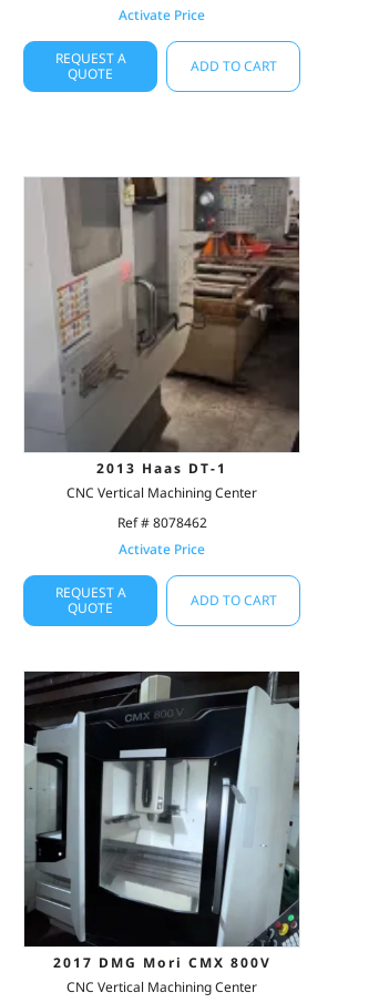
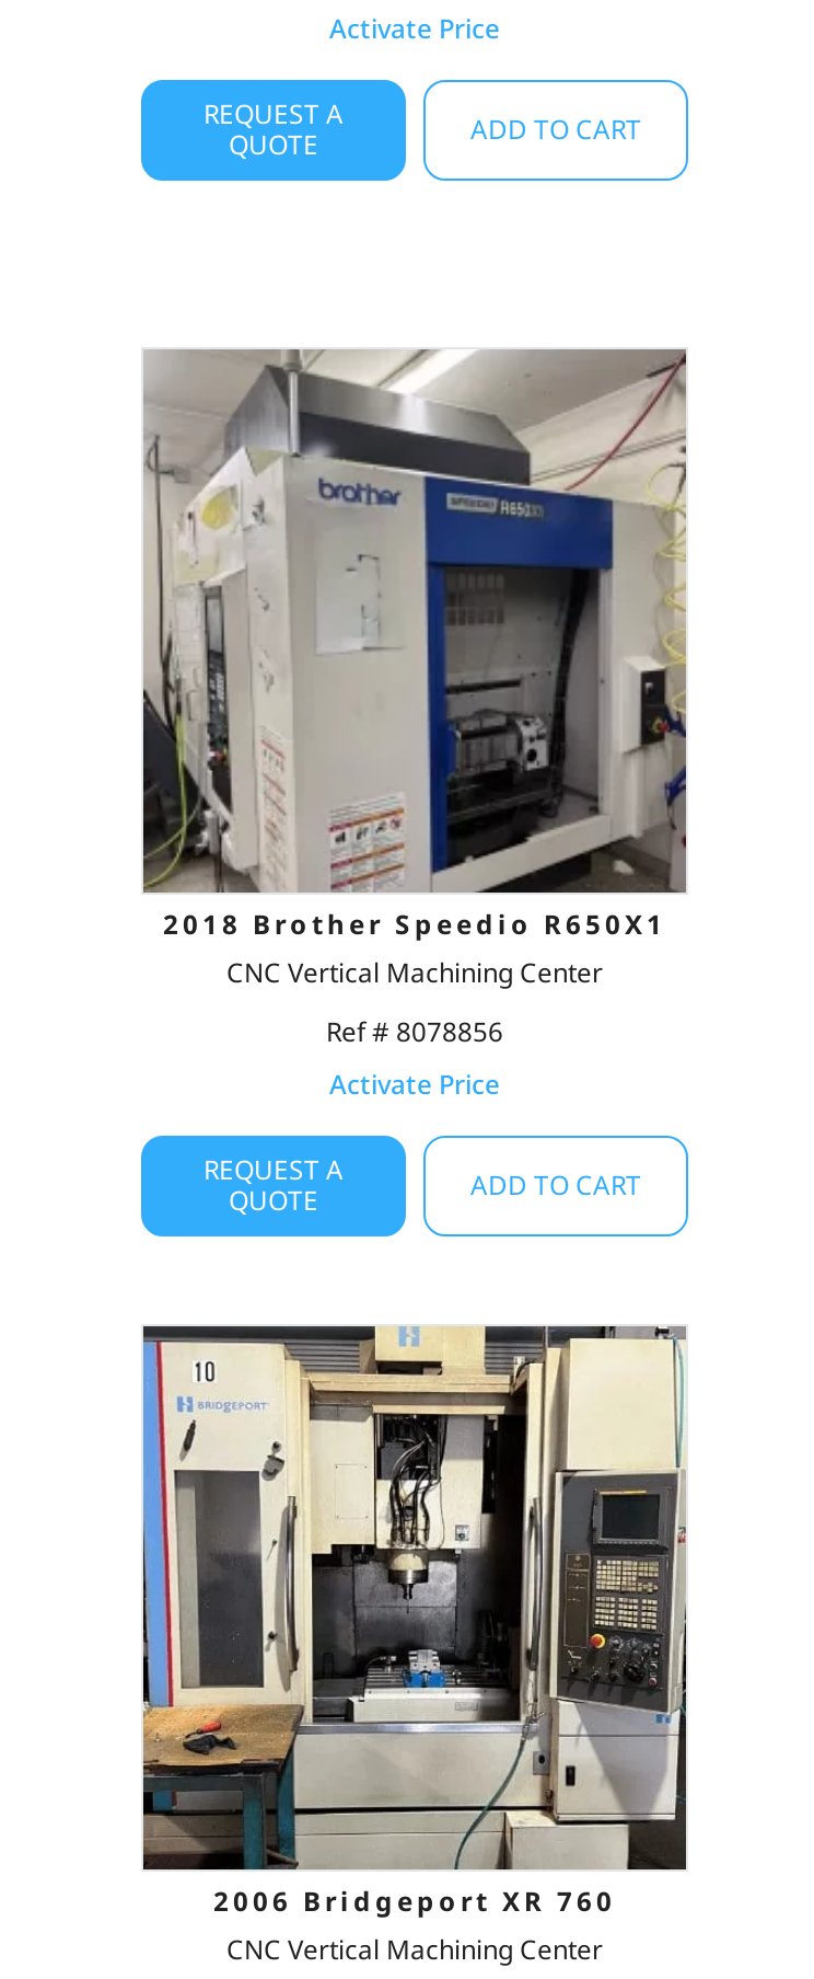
[23,176,300,477] [image] | 2013 Haas DT-1 -> [143,349,688,942] [image] | 2018 Brother Speedio R650X1
[117,513,207,531] Ref # 8078462 -> [326,1012,503,1049] Ref # 8078856
[23,671,300,971] [image] | 2017 DMG Mori CMX 800V -> [141,1324,688,1919] [image] | 2006 Bridgeport XR 760

